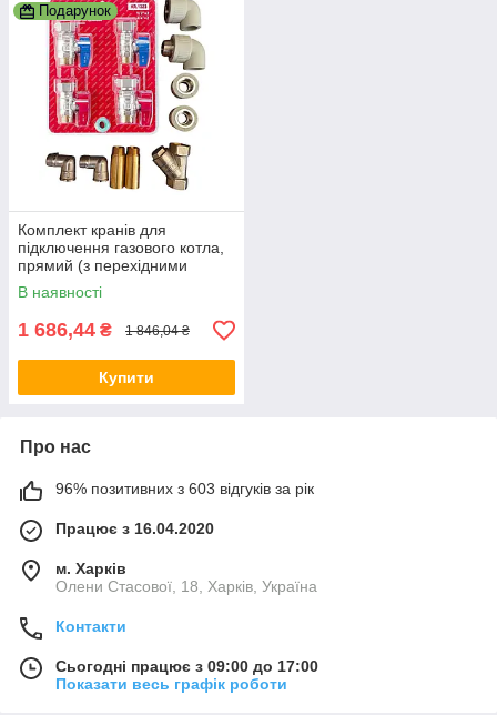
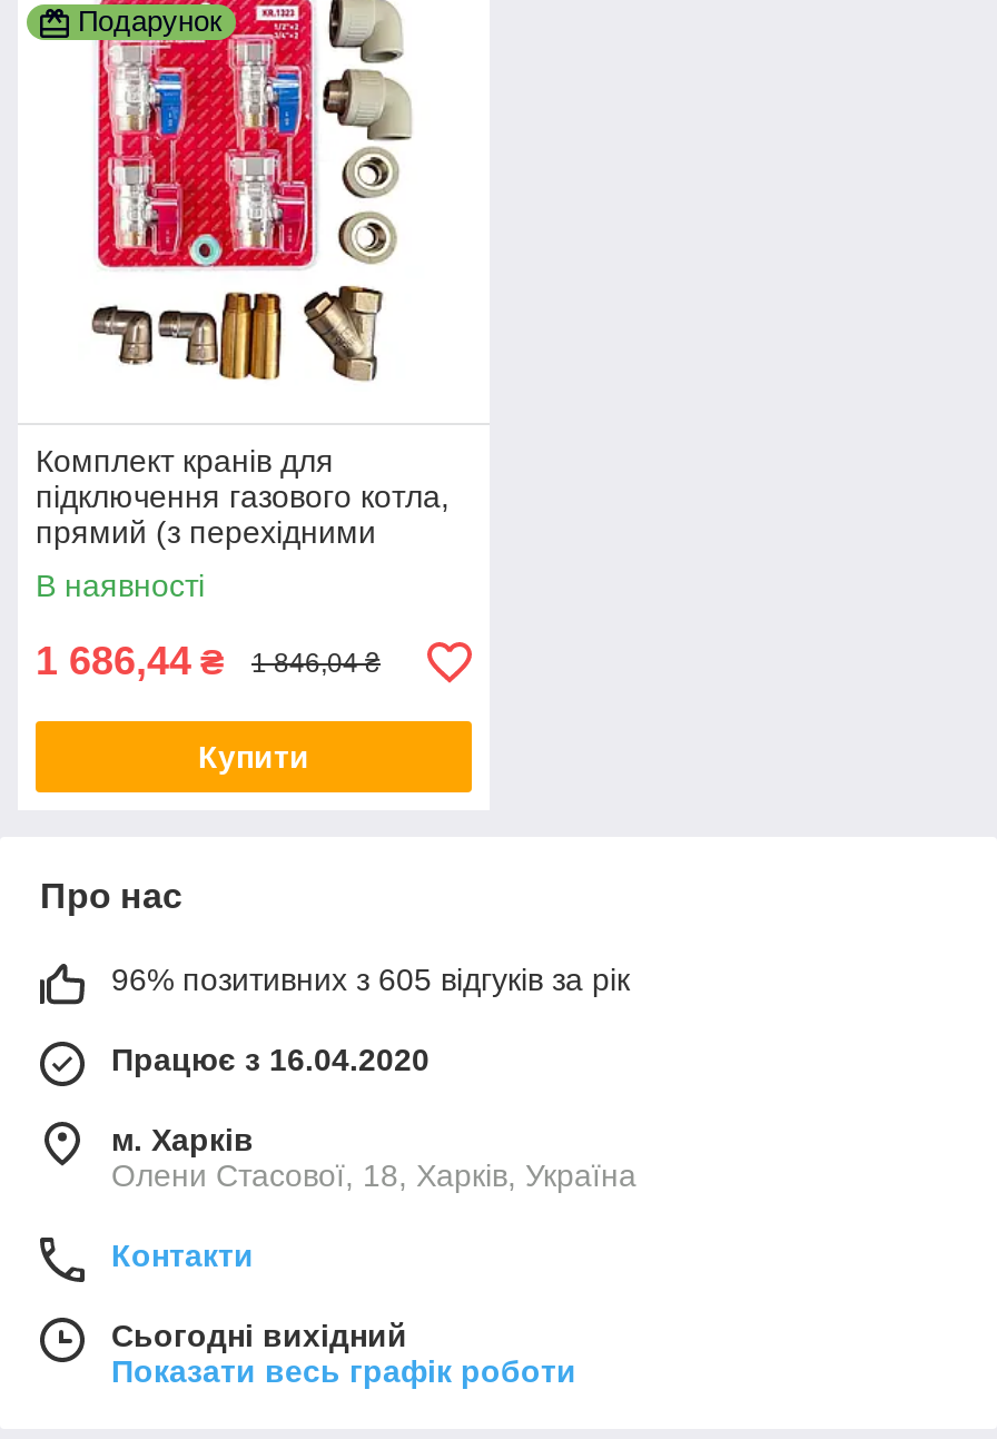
[55,480,314,498] 96% позитивних з 603 відгуків за рік -> [111,963,630,998] 96% позитивних з 605 відгуків за рік
[55,658,318,676] Сьогодні працює з 09:00 до 17:00 -> [111,1319,407,1354] Сьогодні вихідний

